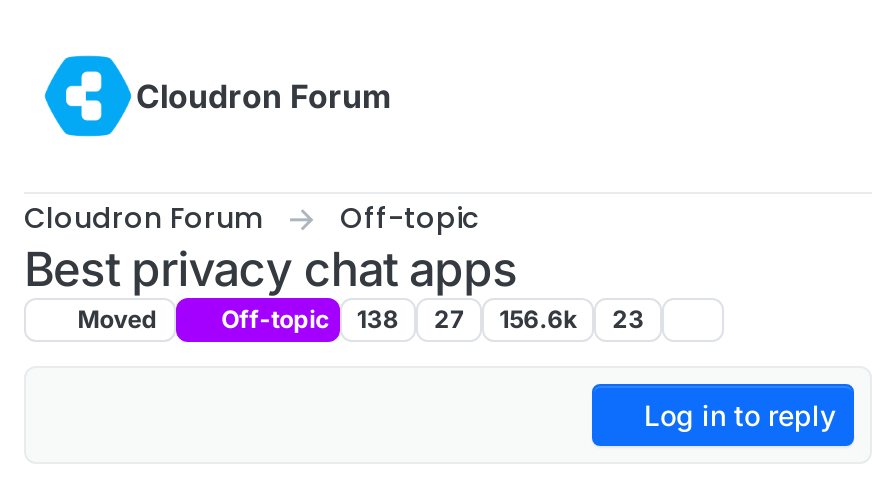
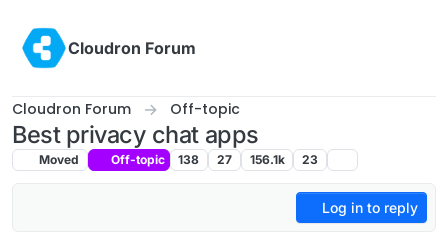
[72,304,644,334] Moved Off-topic 138 27 156.6k 23 -> [36,152,318,167] Moved Off-topic 138 27 156.1k 23

